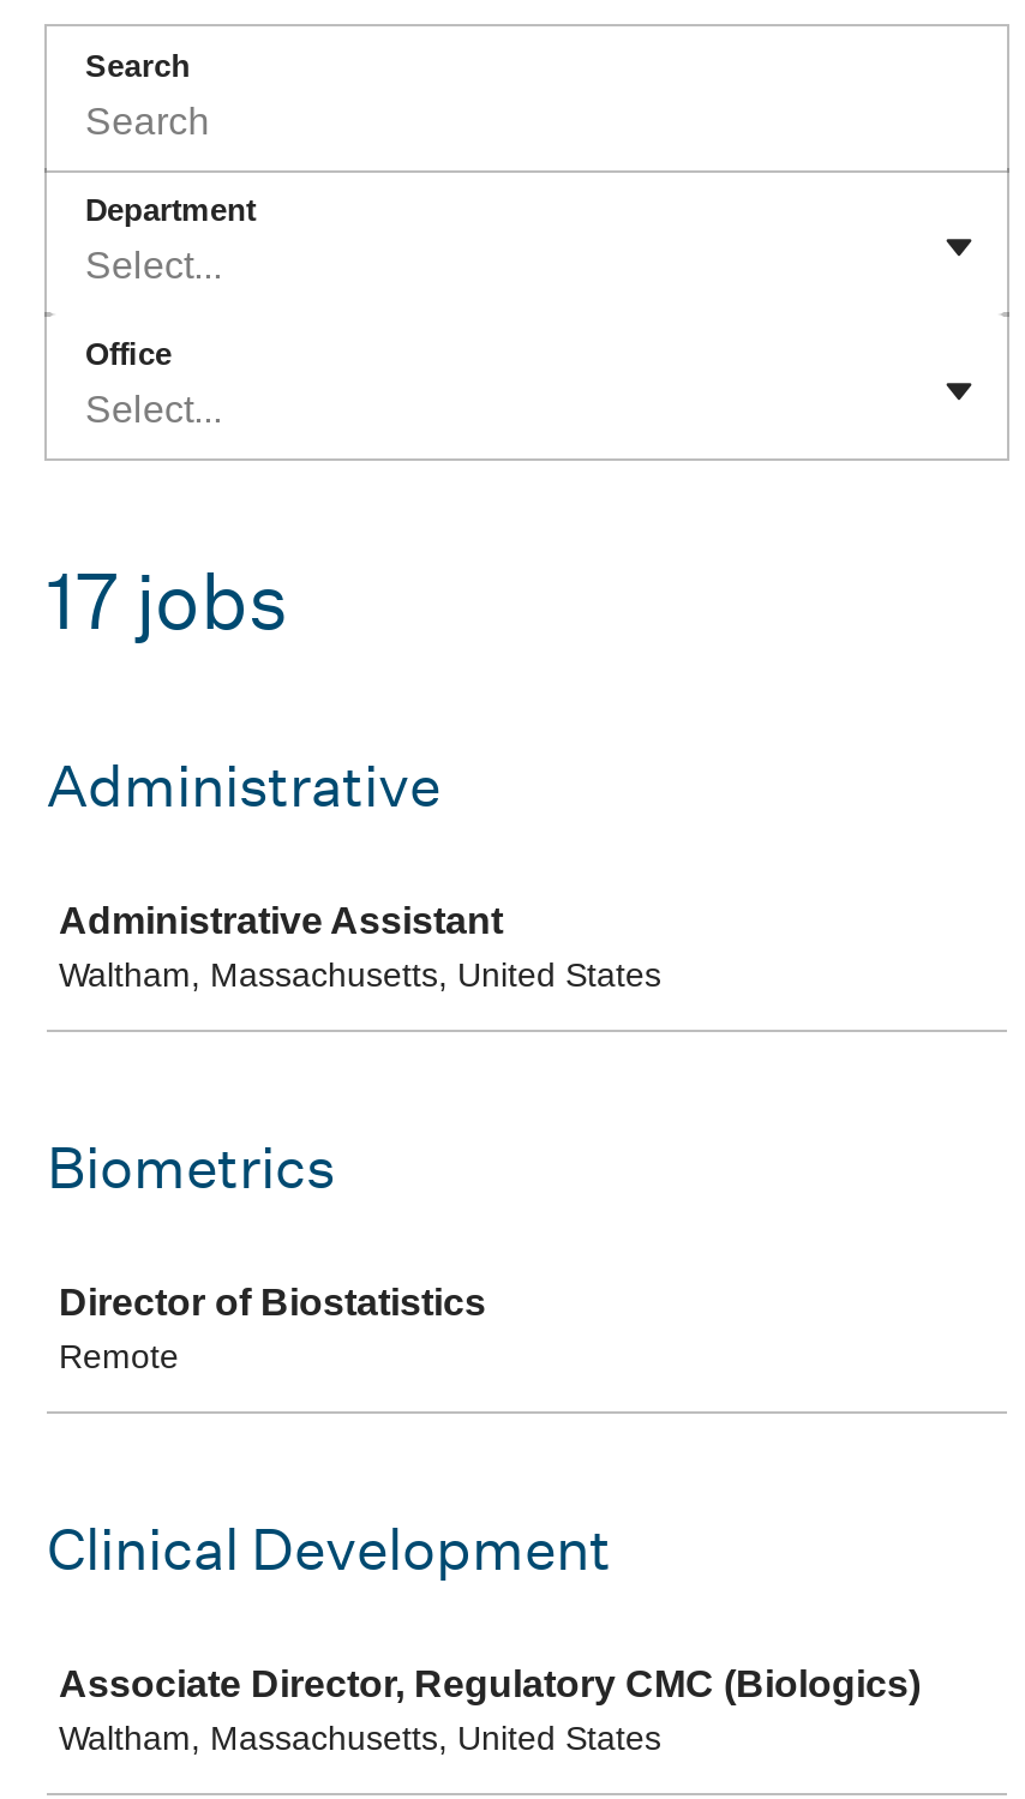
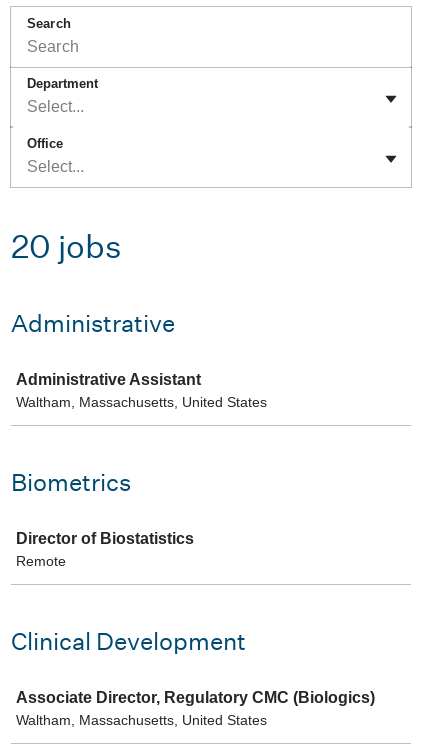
[47,554,289,647] 17 jobs -> [11,227,122,266] 20 jobs

